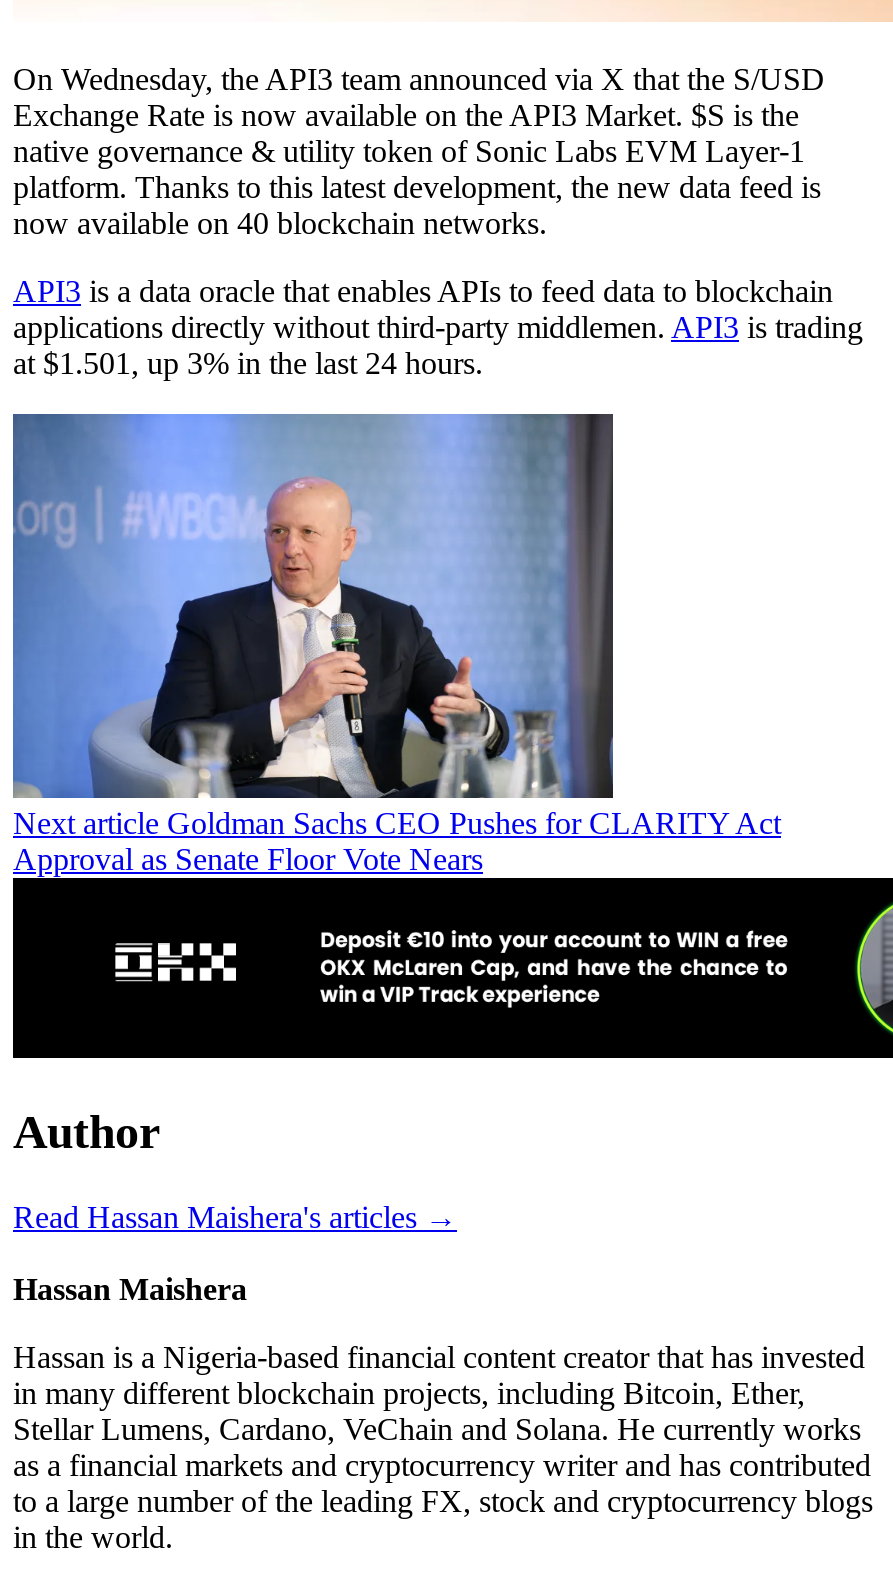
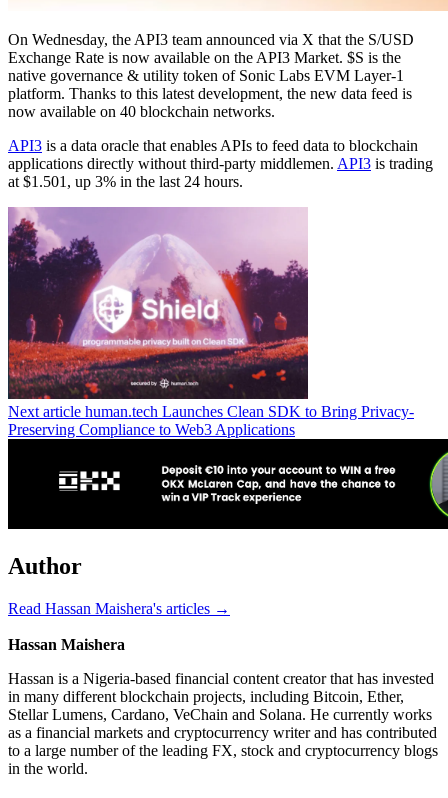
[11,412,781,876] [image] | Next article Goldman Sachs CEO Pushes for CLARITY Act | Approval as Senate Floor Vote Nears -> [7,207,414,438] [image] | Next article human.tech Launches Clean SDK to Bring Privacy- | Preserving Compliance to Web3 Applications

